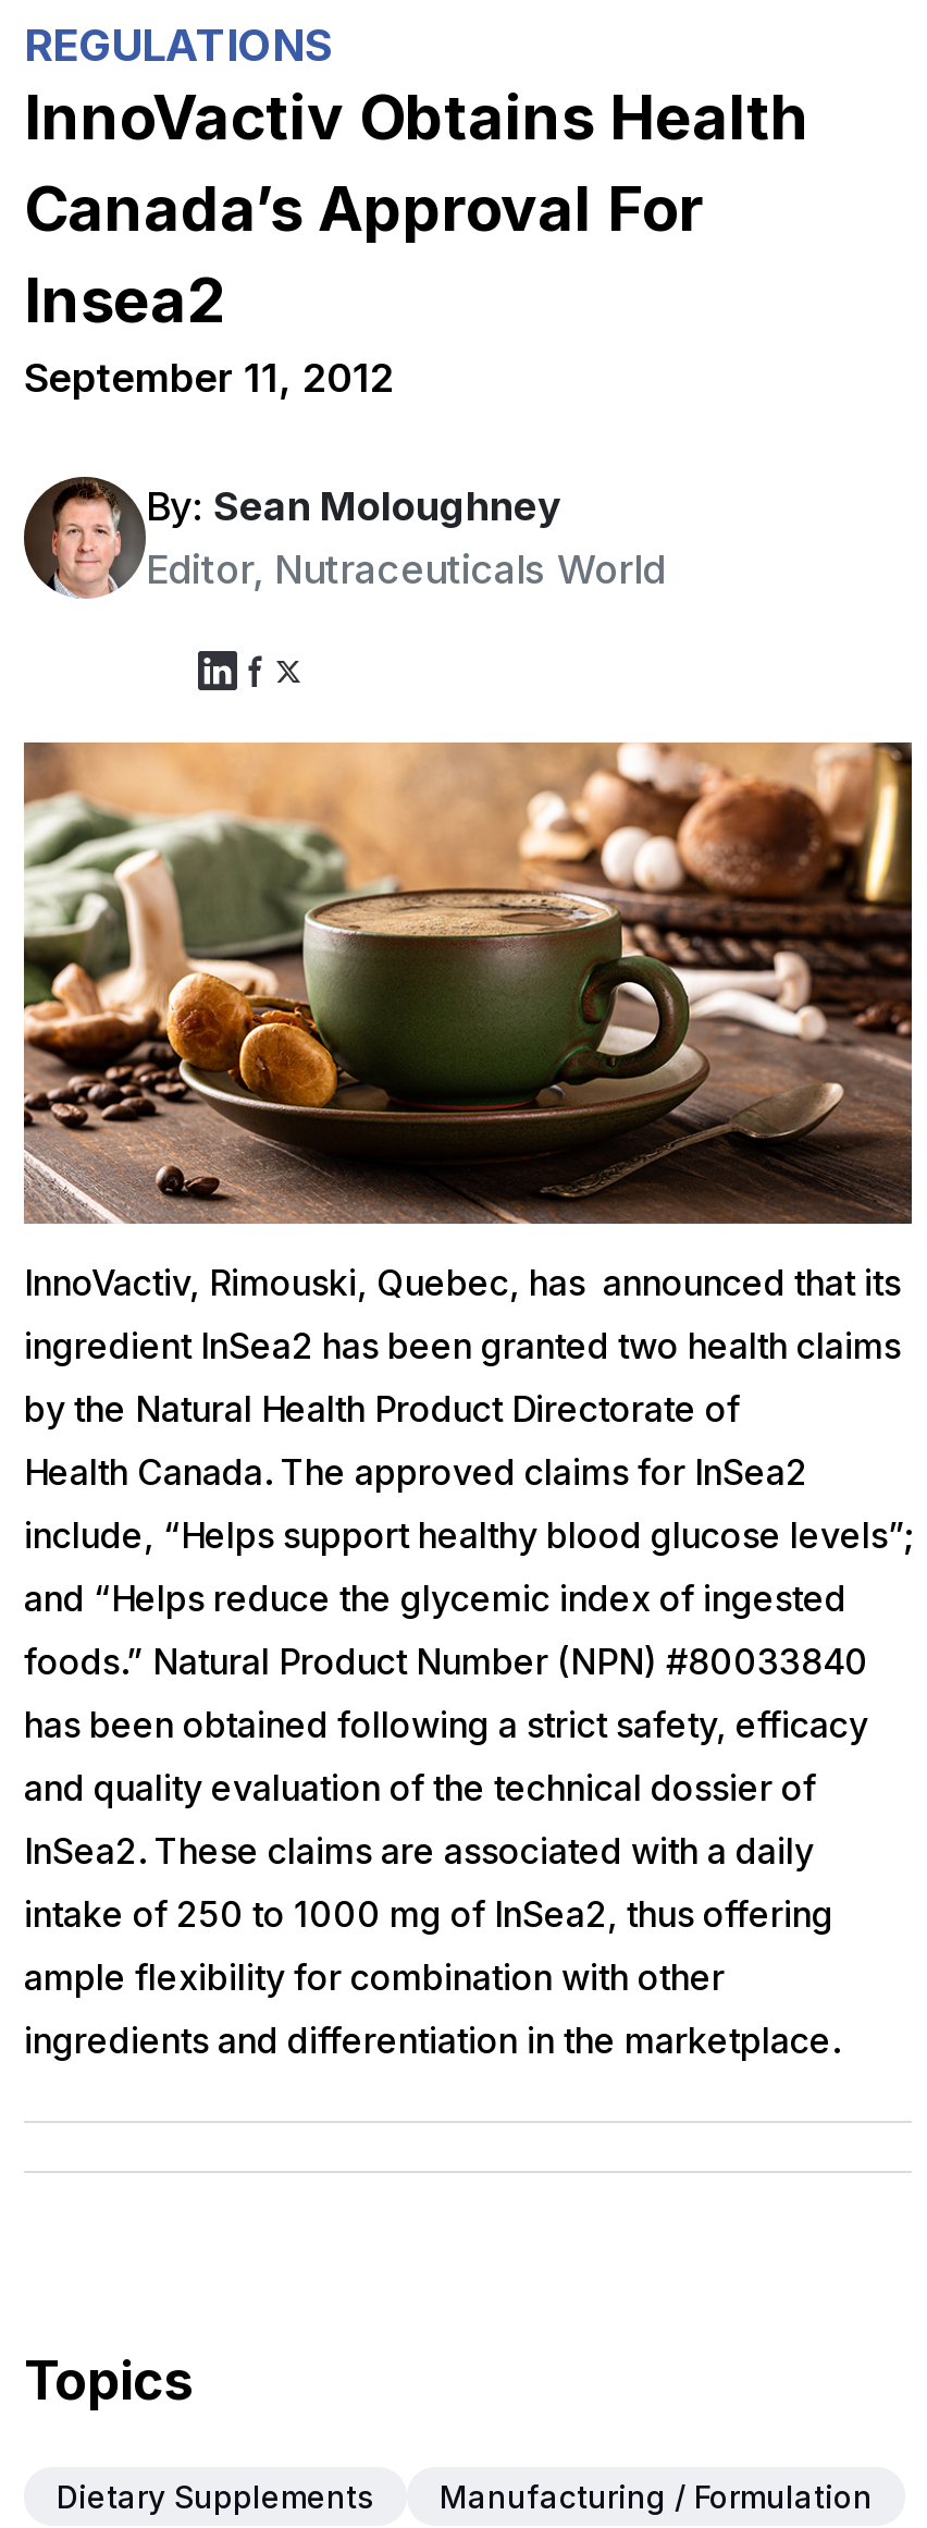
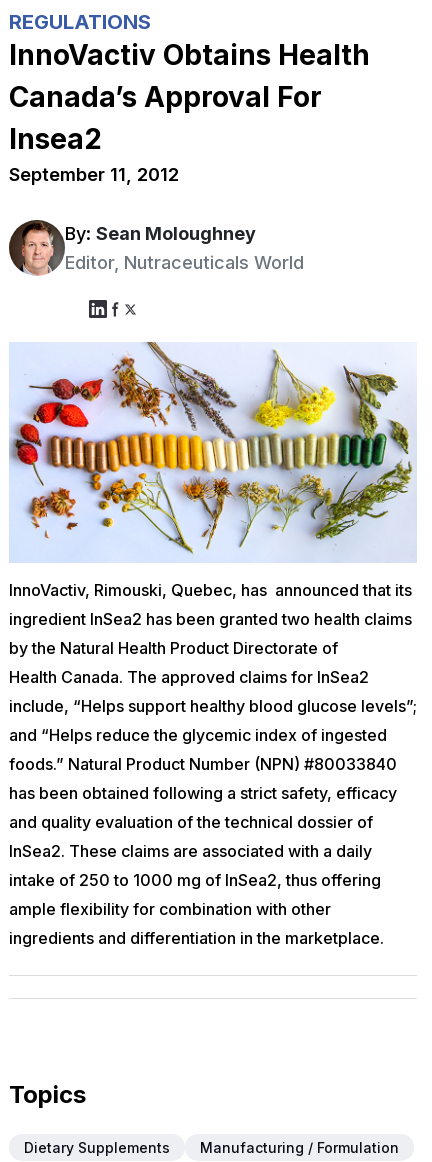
[22,740,914,1226] [image] -> [9,341,417,563] [image]

